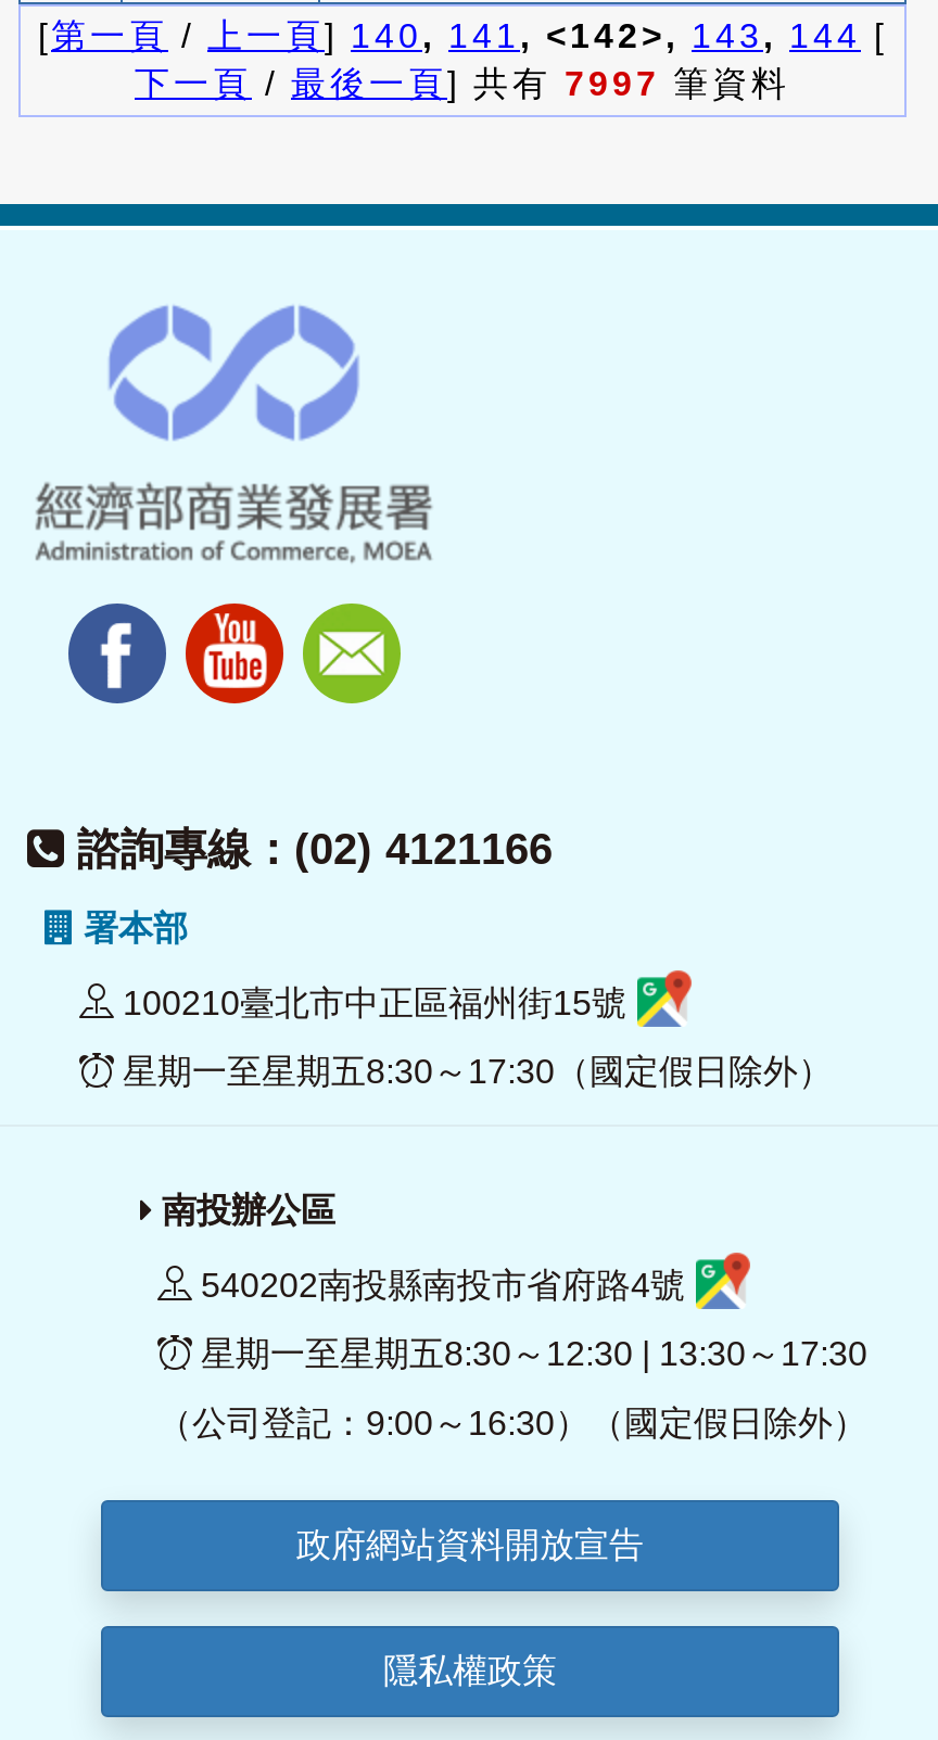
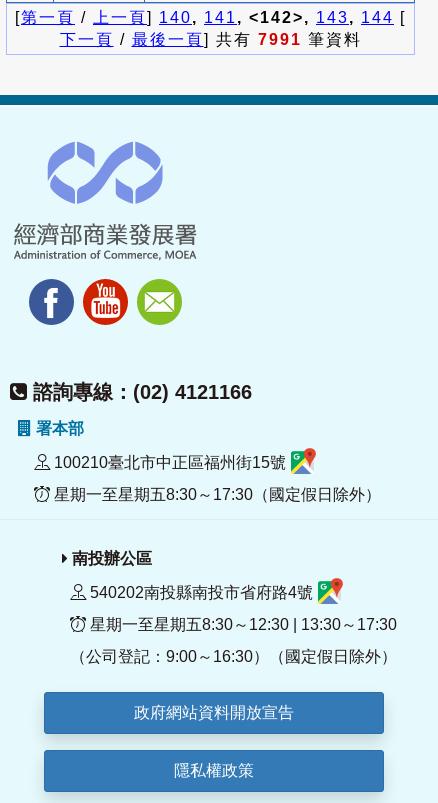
[135,65,790,102] 下一頁/最後一頁] 共有7997筆資料 -> [59,31,361,48] 下一頁/最後一頁] 共有7991筆資料

